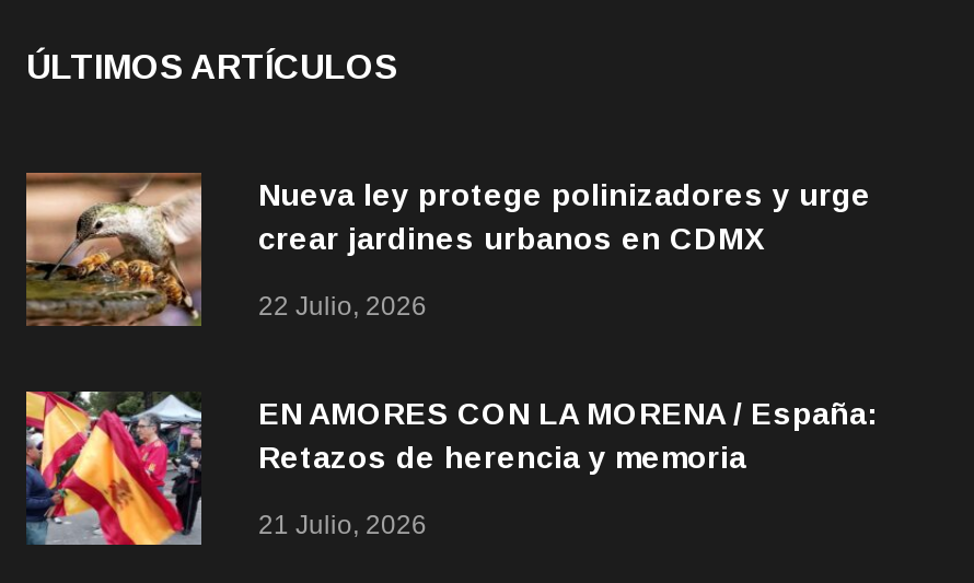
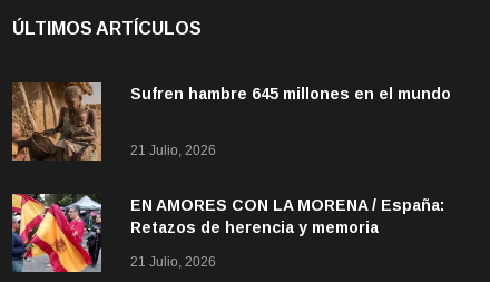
[24,171,871,328] [image] | Nueva ley protege polinizadores y urge | crear jardines urbanos en CDMX -> [12,81,451,162] [image] | Sufren hambre 645 millones en el mundo
[258,291,427,321] 22 Julio, 2026 -> [130,143,216,158] 21 Julio, 2026

